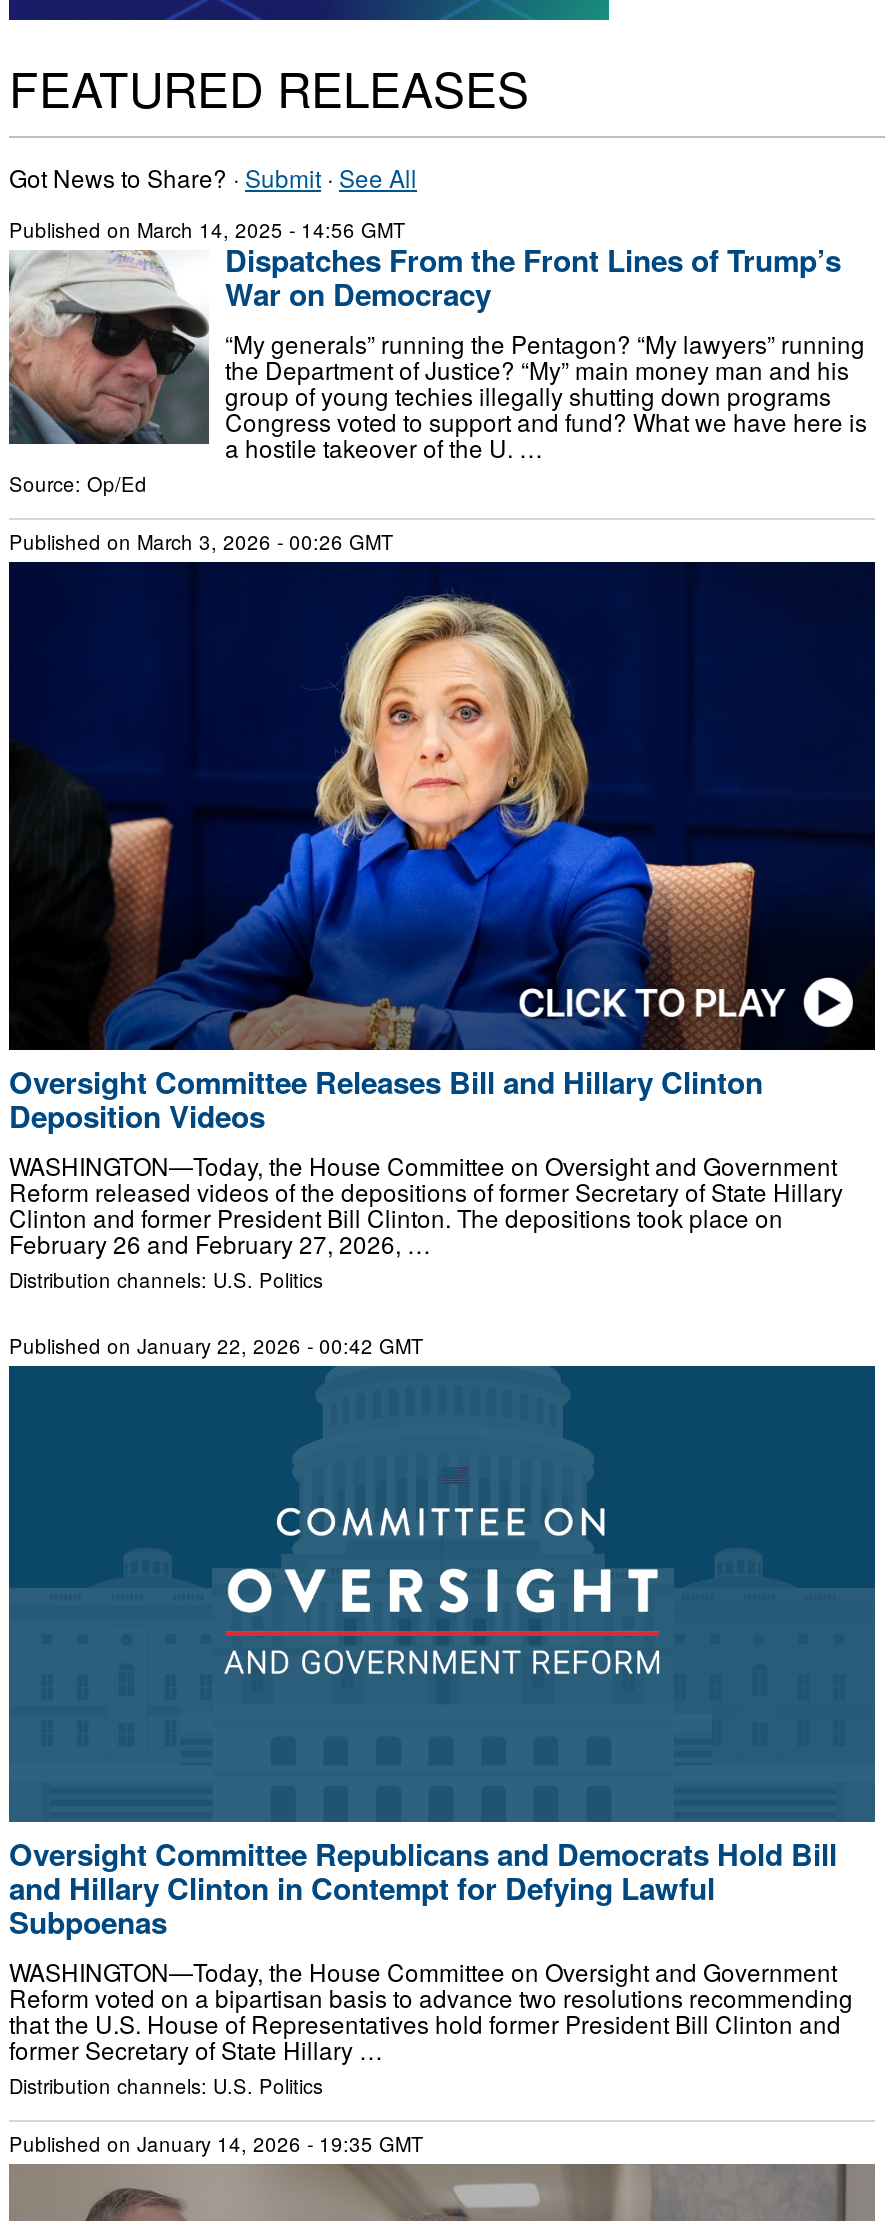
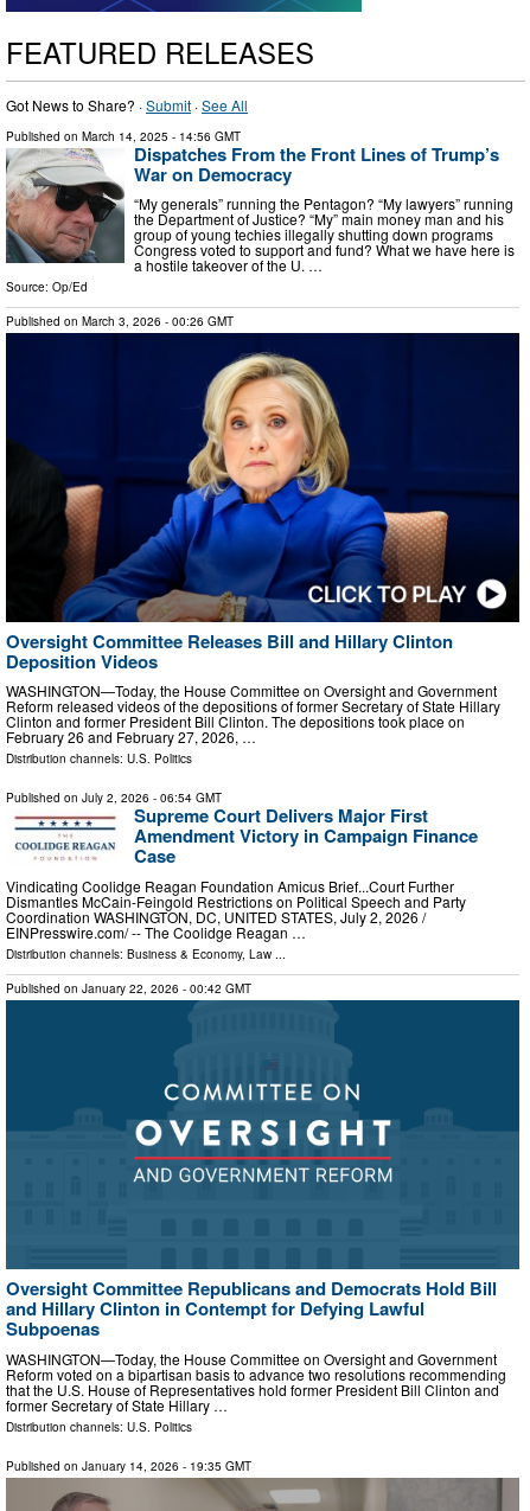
none -> [6,790,478,962] [image] | Published on July 2, 2026 - 06:54 GMT | Supreme Court Delivers Major First | Amendment Victory in Campaign Finance | Case | Vindicating Coolidge Reagan Foundation Amicus Brief...Court Further | Dismantles McCain-Feingold Restrictions on Political Speech and Party | Coordination WASHINGTON, DC, UNITED STATES, July 2, 2026 / | EINPresswire.com/ -- The Coolidge Reagan … | Distribution channels: Business & Economy, Law...

